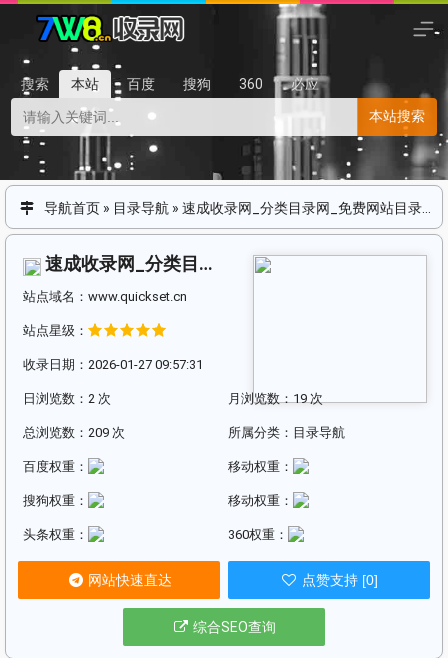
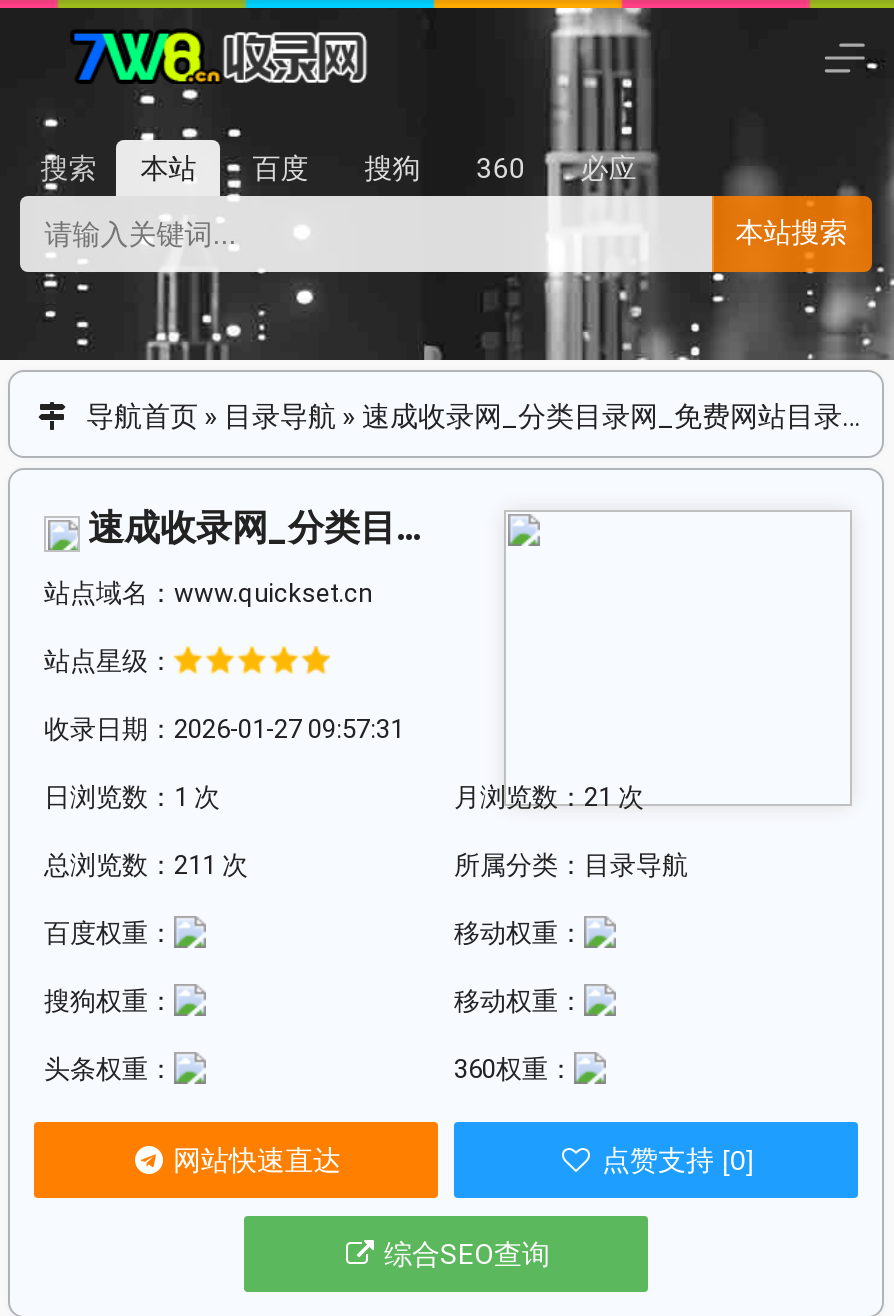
[23,391,111,406] 日浏览数：2 次 -> [44,782,220,812] 日浏览数：1 次
[228,391,323,406] 月浏览数：19 次 -> [454,782,644,812] 月浏览数：21 次
[23,425,125,440] 总浏览数：209 次 -> [44,850,248,880] 总浏览数：211 次

